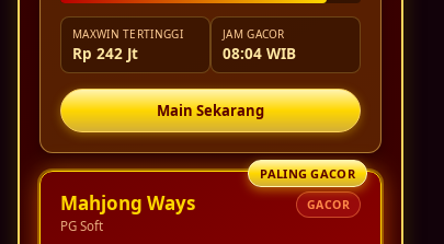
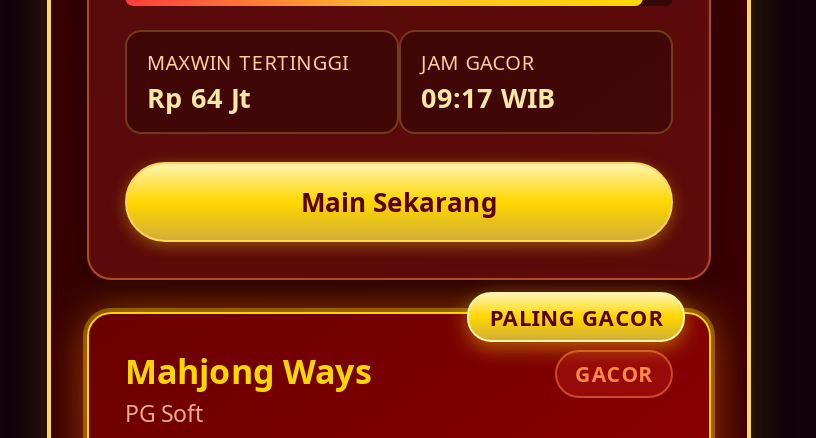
[72,44,138,63] Rp 242 Jt -> [147,80,251,116] Rp 64 Jt
[223,44,296,63] 08:04 WIB -> [421,80,555,116] 09:17 WIB

